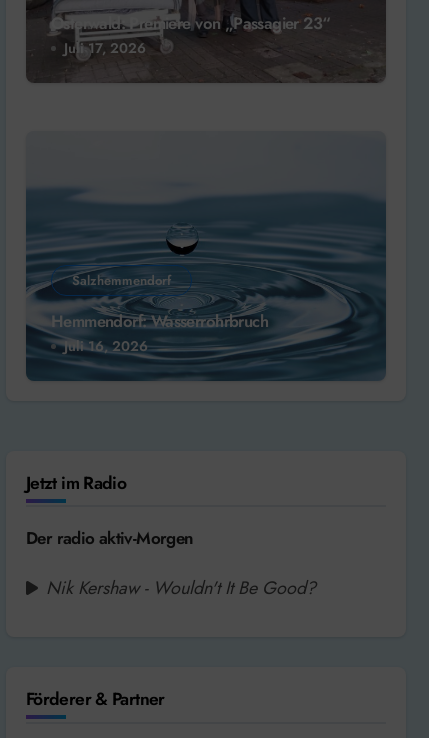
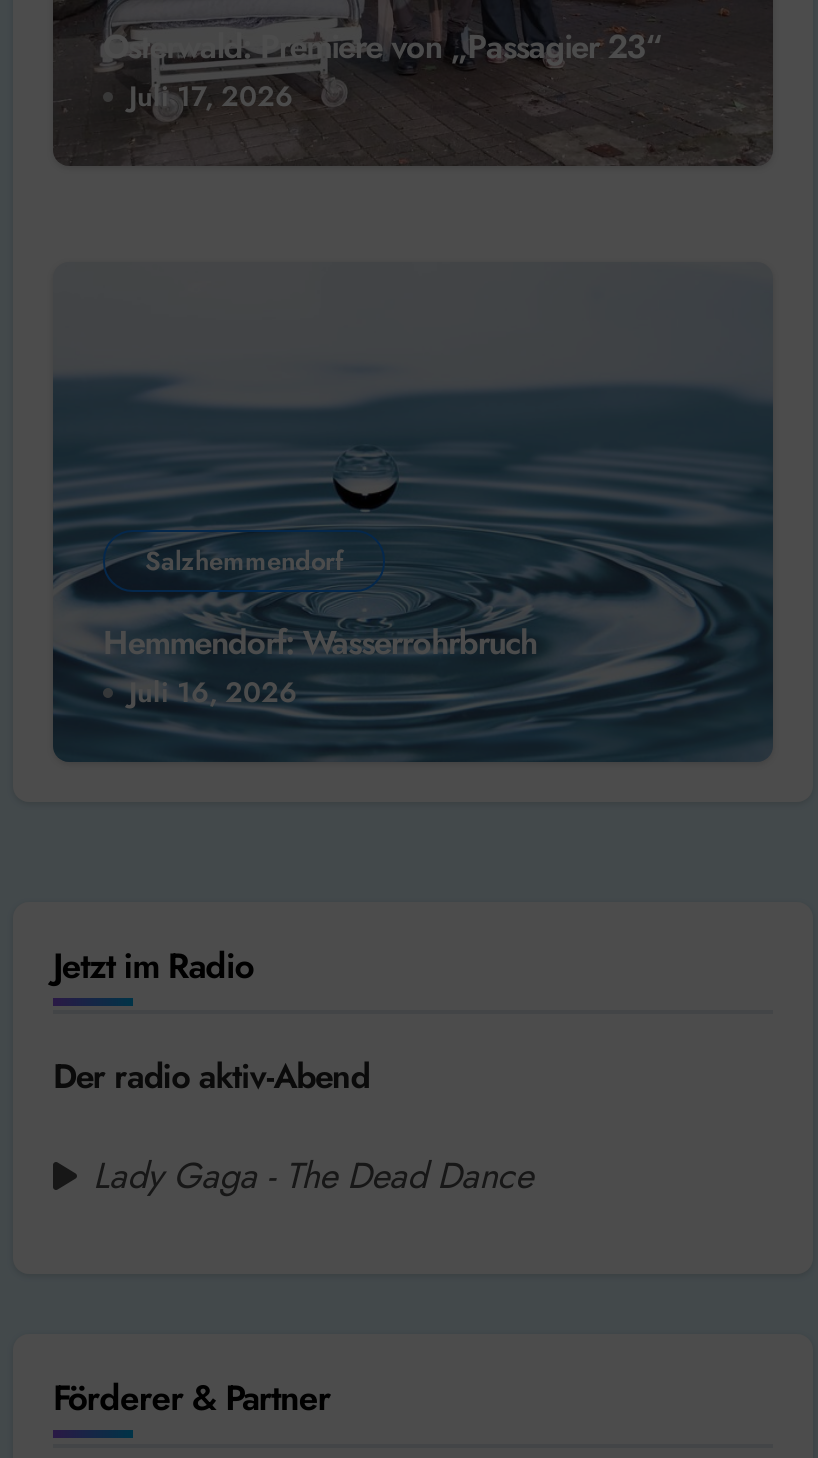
[26,526,193,550] Der radio aktiv-Morgen -> [53,1053,369,1101] Der radio aktiv-Abend
[46,575,316,601] Nik Kershaw - Wouldn't It Be Good? -> [93,1151,533,1203] Lady Gaga - The Dead Dance

